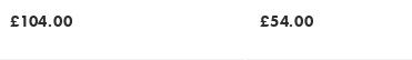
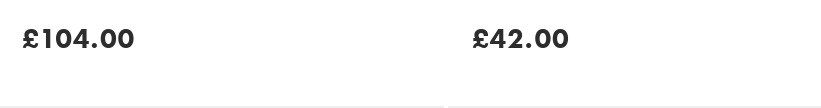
[260,11,314,31] £54.00 -> [472,19,570,55] £42.00

